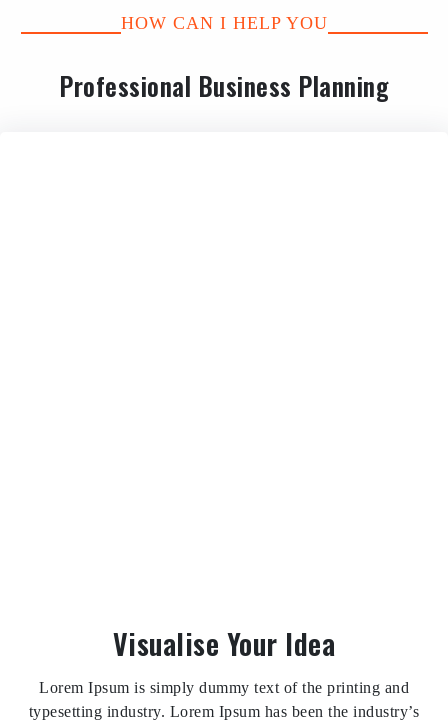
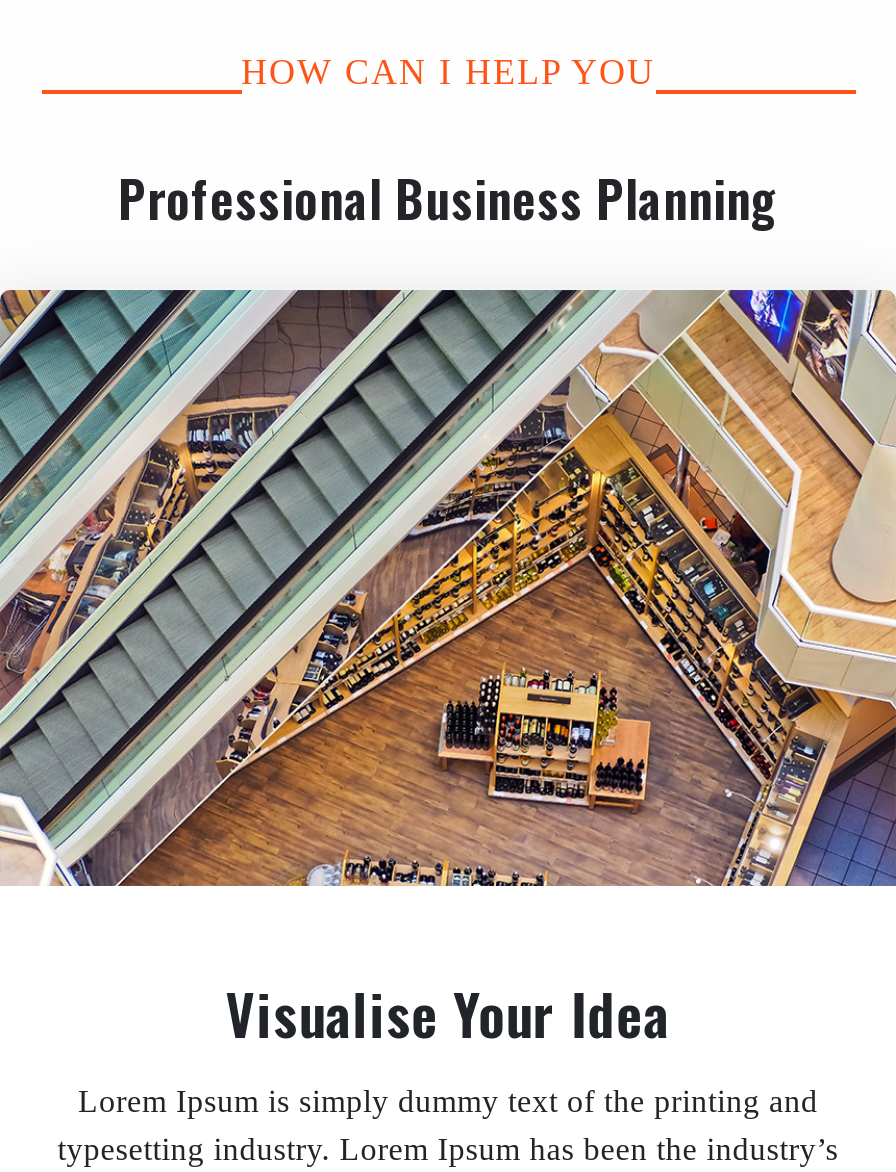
none -> [6,288,890,888] [image]

